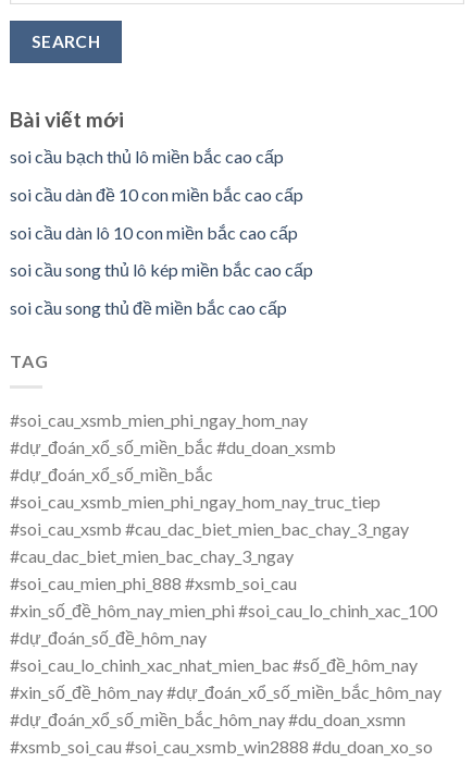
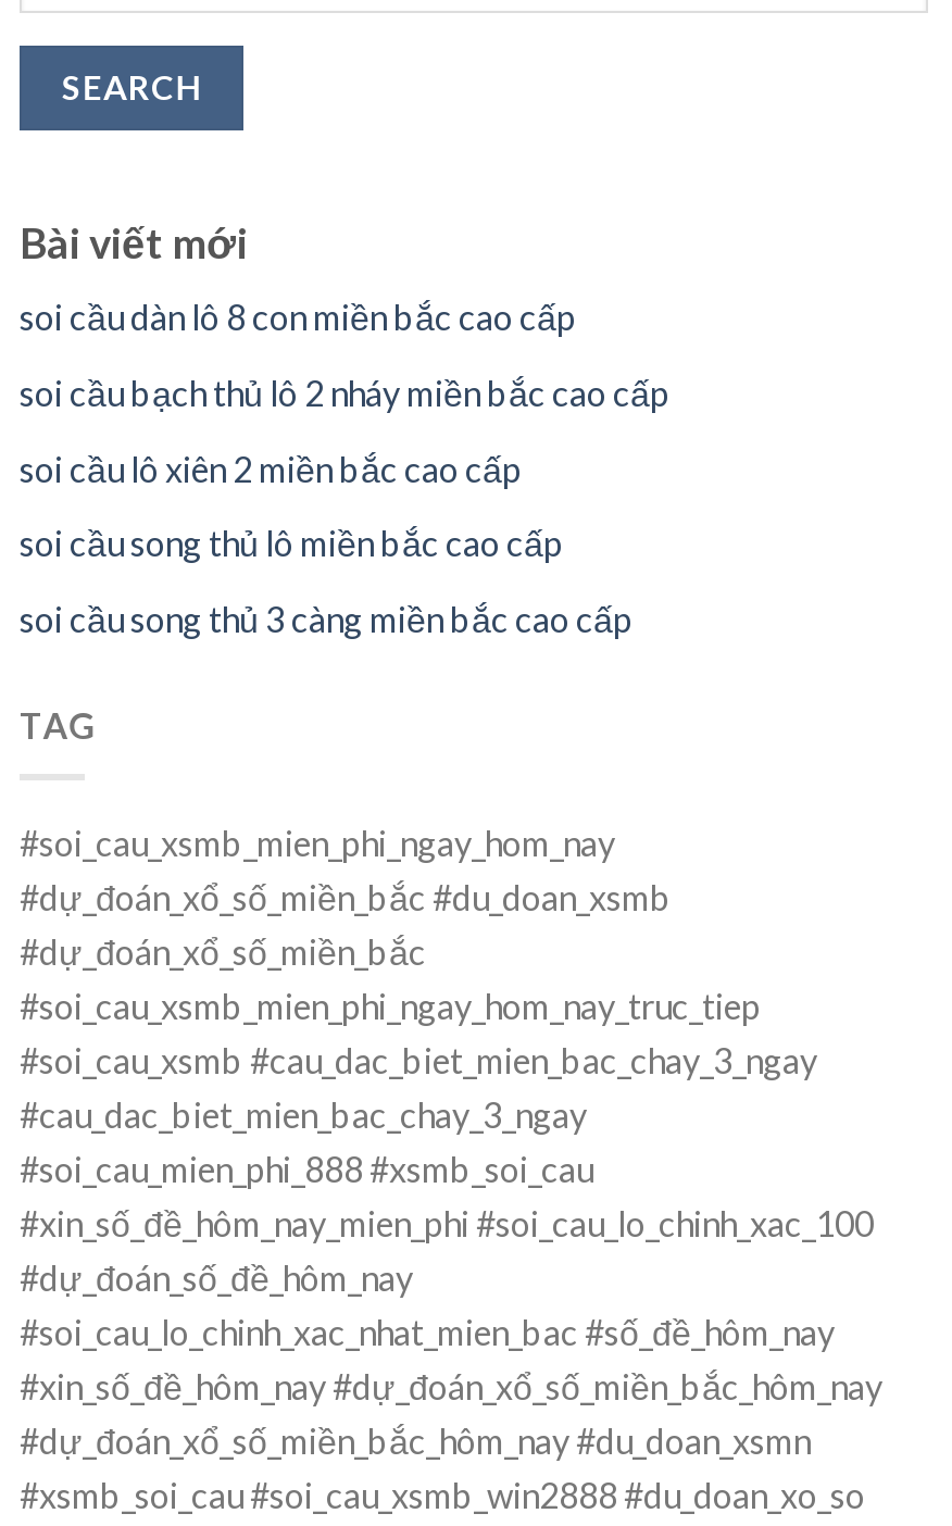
[10,146,284,167] soi cầu bạch thủ lô miền bắc cao cấp -> [20,297,576,338] soi cầu dàn lô 8 con miền bắc cao cấp
[10,184,303,205] soi cầu dàn đề 10 con miền bắc cao cấp -> [20,372,669,413] soi cầu bạch thủ lô 2 nháy miền bắc cao cấp
[10,222,298,242] soi cầu dàn lô 10 con miền bắc cao cấp -> [20,447,522,488] soi cầu lô xiên 2 miền bắc cao cấp
[10,259,313,280] soi cầu song thủ lô kép miền bắc cao cấp -> [20,522,563,563] soi cầu song thủ lô miền bắc cao cấp
[10,297,287,318] soi cầu song thủ đề miền bắc cao cấp -> [20,597,632,639] soi cầu song thủ 3 càng miền bắc cao cấp

